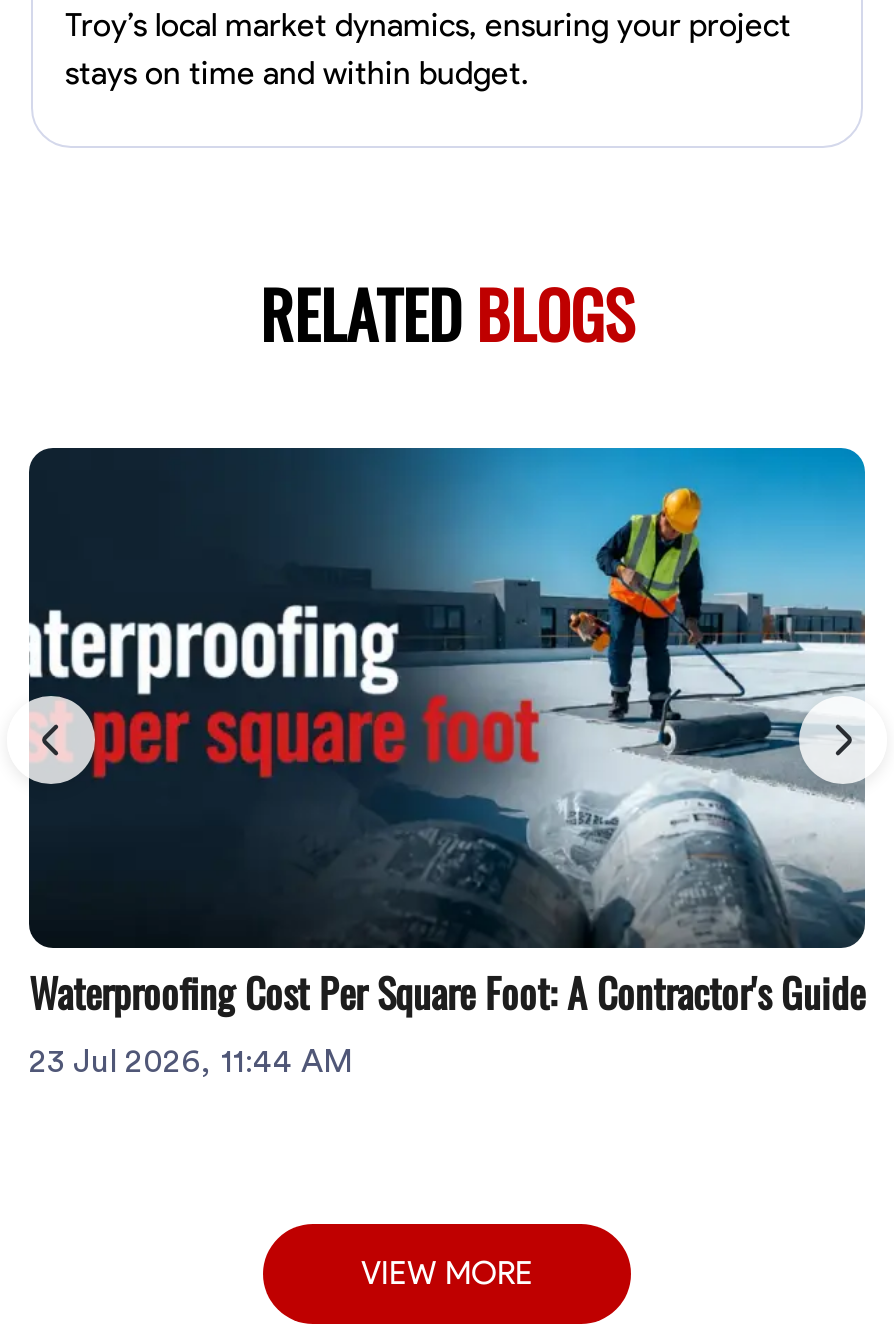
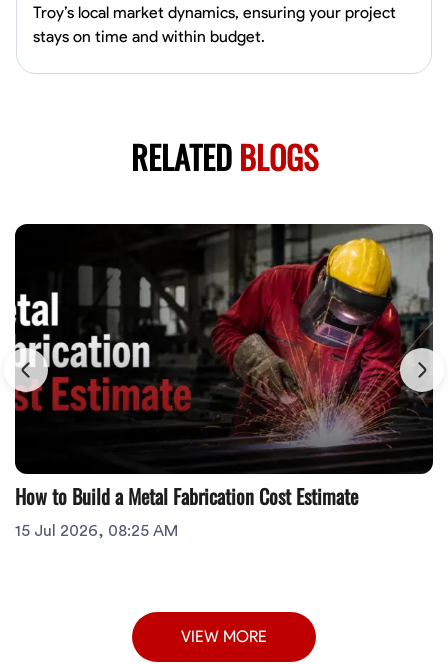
[27,446,867,1078] [image] | Waterproofing Cost Per Square Foot: A Contractor's Guide | 23 Jul 2026, 11:44 AM -> [14,223,434,539] [image] | How to Build a Metal Fabrication Cost Estimate | 15 Jul 2026, 08:25 AM

